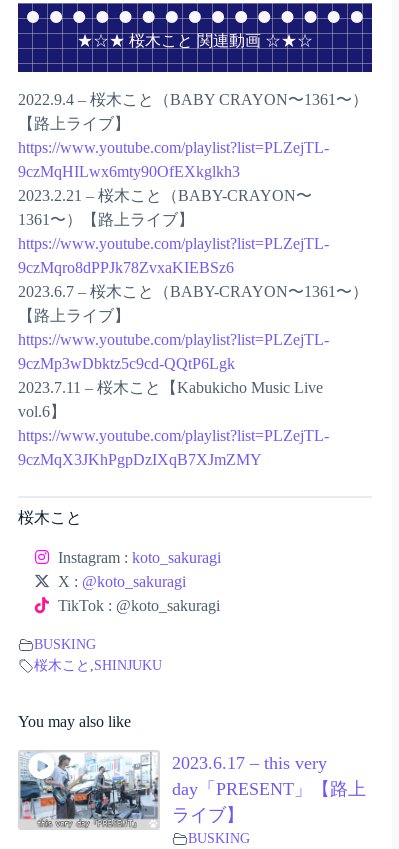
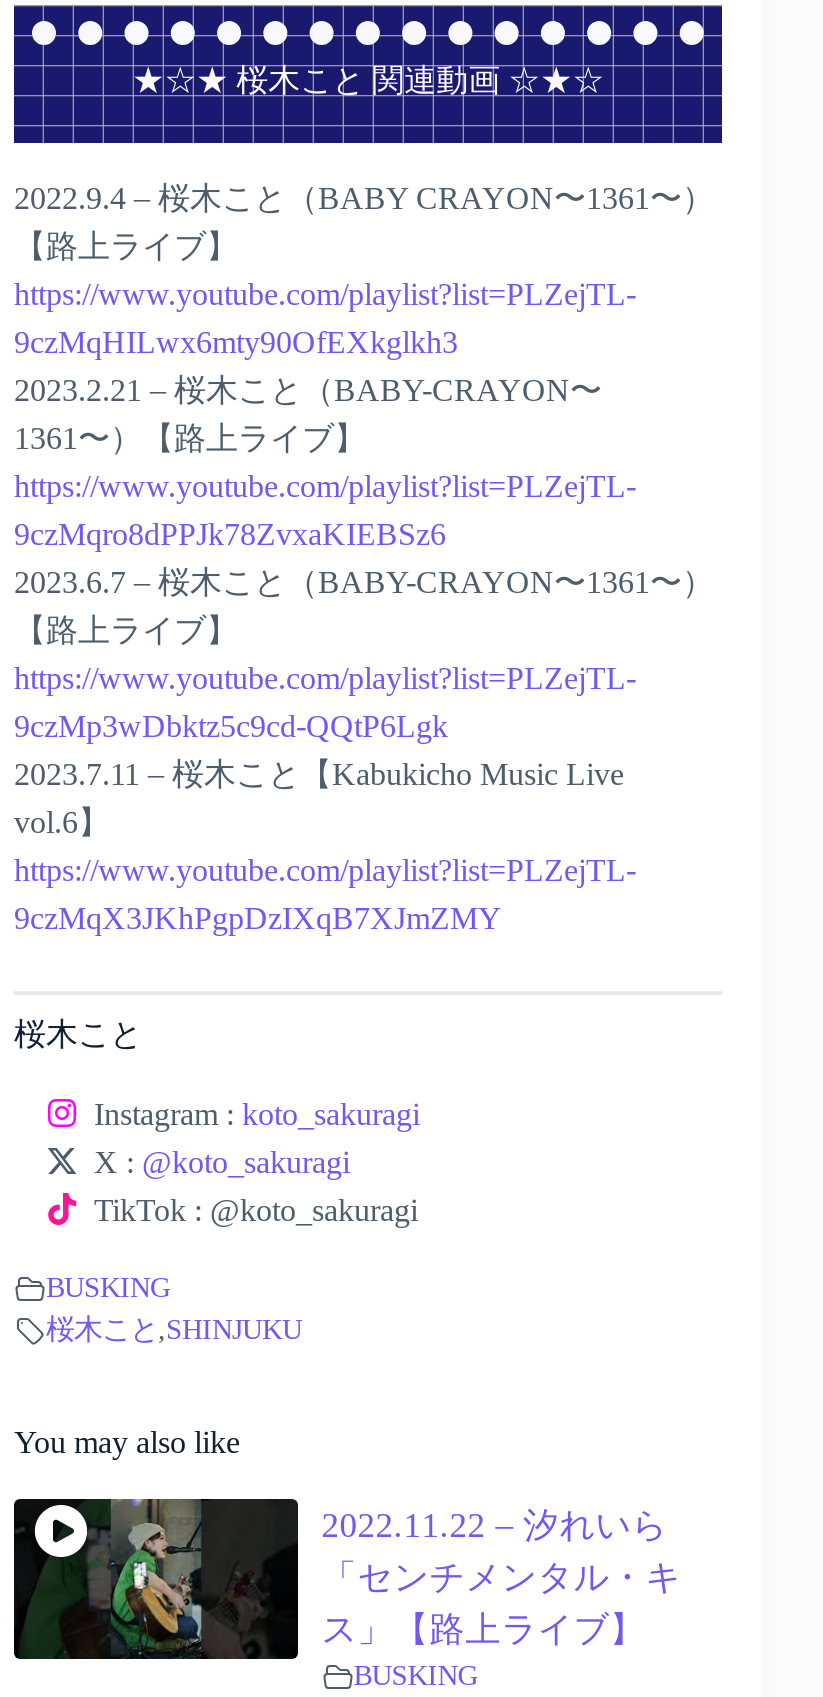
[18,750,366,830] [image] | 2023.6.17 – this very | day「PRESENT」【路上 | ライブ】 -> [12,1497,681,1661] [image] | 2022.11.22 – 汐れいら | 「センチメンタル・キ | ス」【路上ライブ】

